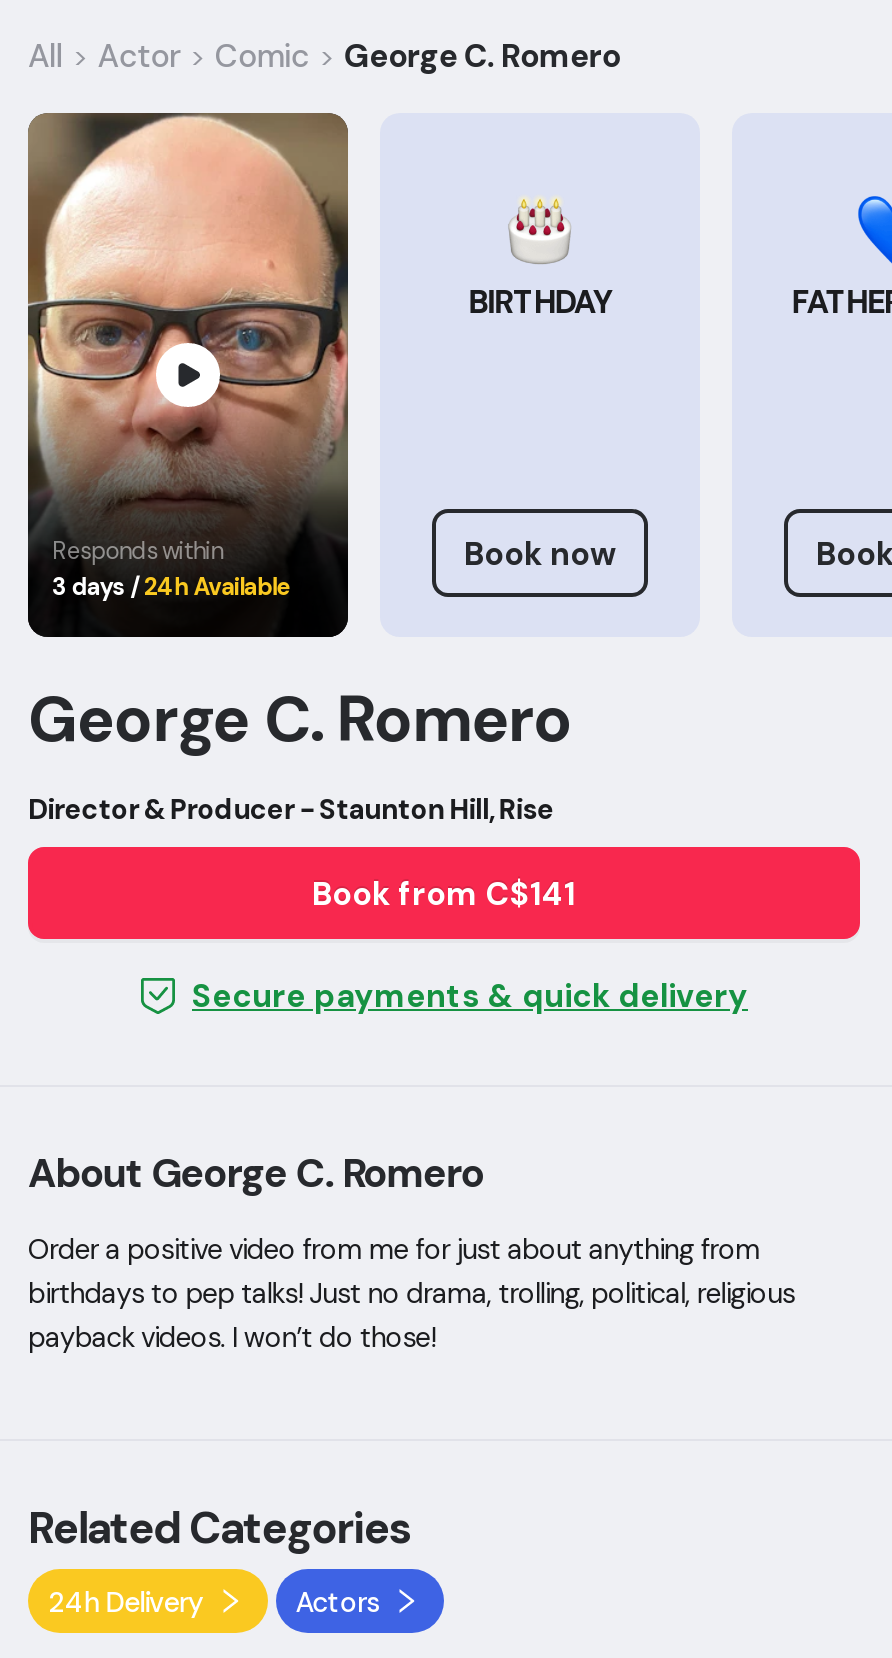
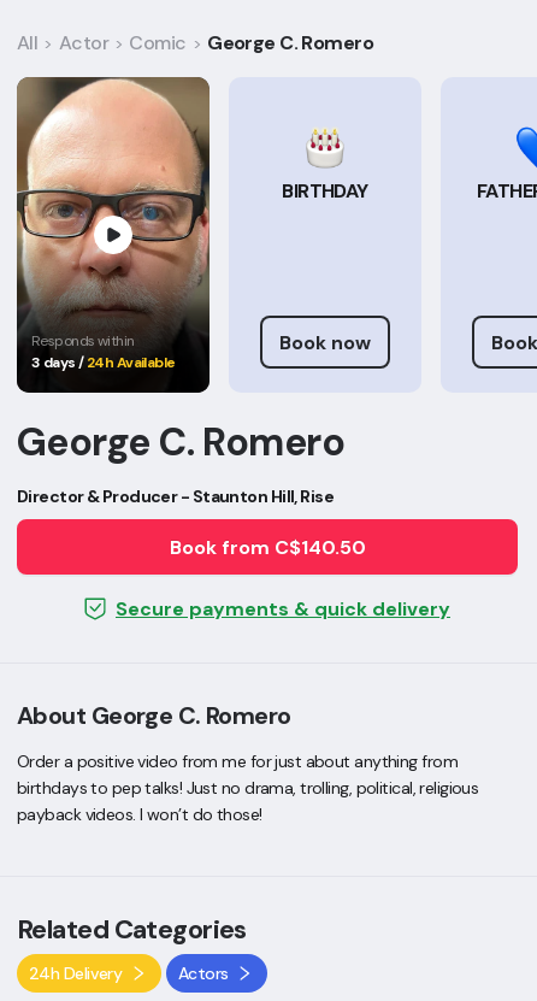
[312,874,576,916] Book from C$141 -> [169,535,365,561] Book from C$140.50

